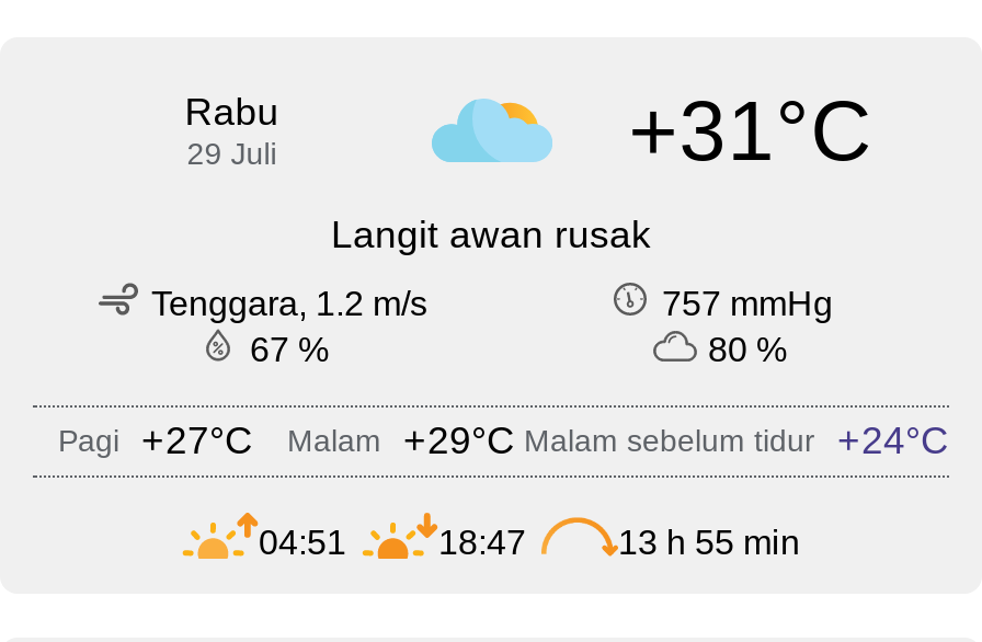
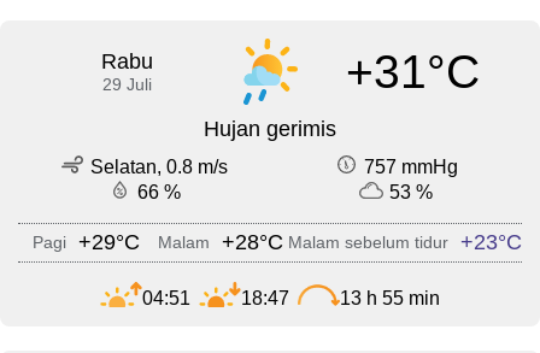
[331,70,651,257] [image] | Langit awan rusak -> [204,37,336,141] [image] | Hujan gerimis
[151,286,427,323] Tenggara, 1.2 m/s -> [90,157,228,177] Selatan, 0.8 m/s
[250,332,329,369] 67 % -> [137,182,181,203] 66 %
[708,332,787,369] 80 % -> [389,182,433,203] 53 %
[141,419,253,463] +27°C -> [78,230,139,255] +29°C
[403,419,949,463] +29°C Malam sebelum tidur +24°C -> [222,230,522,255] +28°C Malam sebelum tidur +23°C

